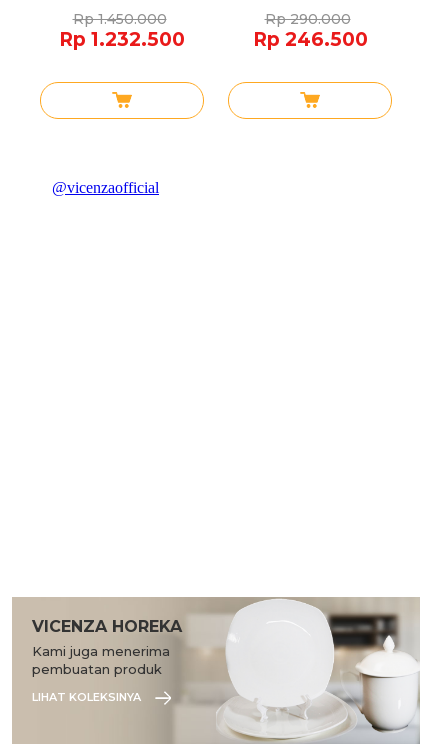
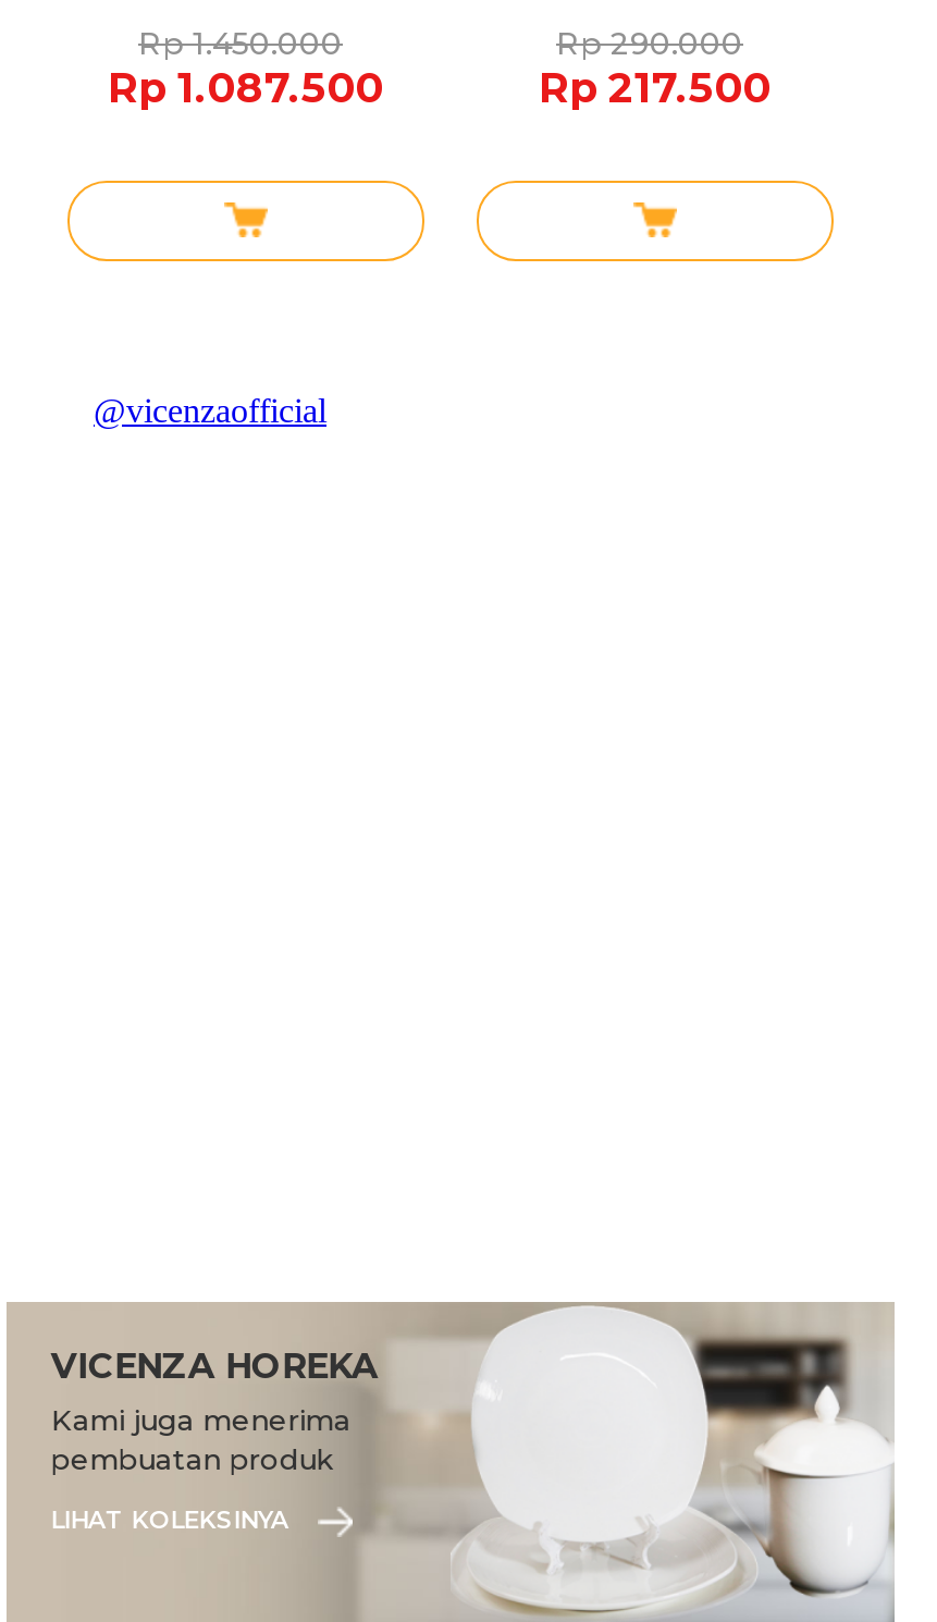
[59,28,185,51] Rp 1.232.500 -> [108,64,384,114] Rp 1.087.500
[252,28,367,51] Rp 246.500 -> [539,64,772,114] Rp 217.500

